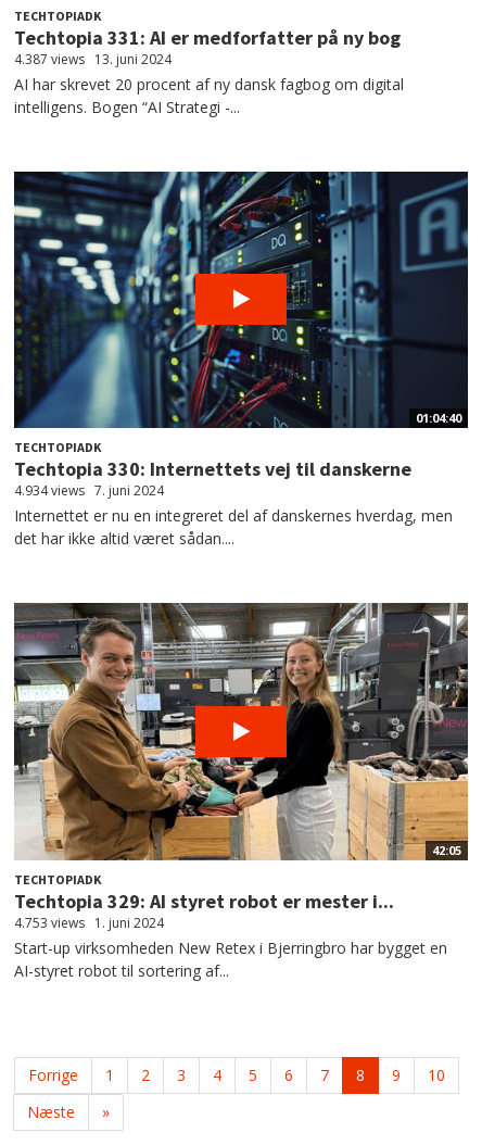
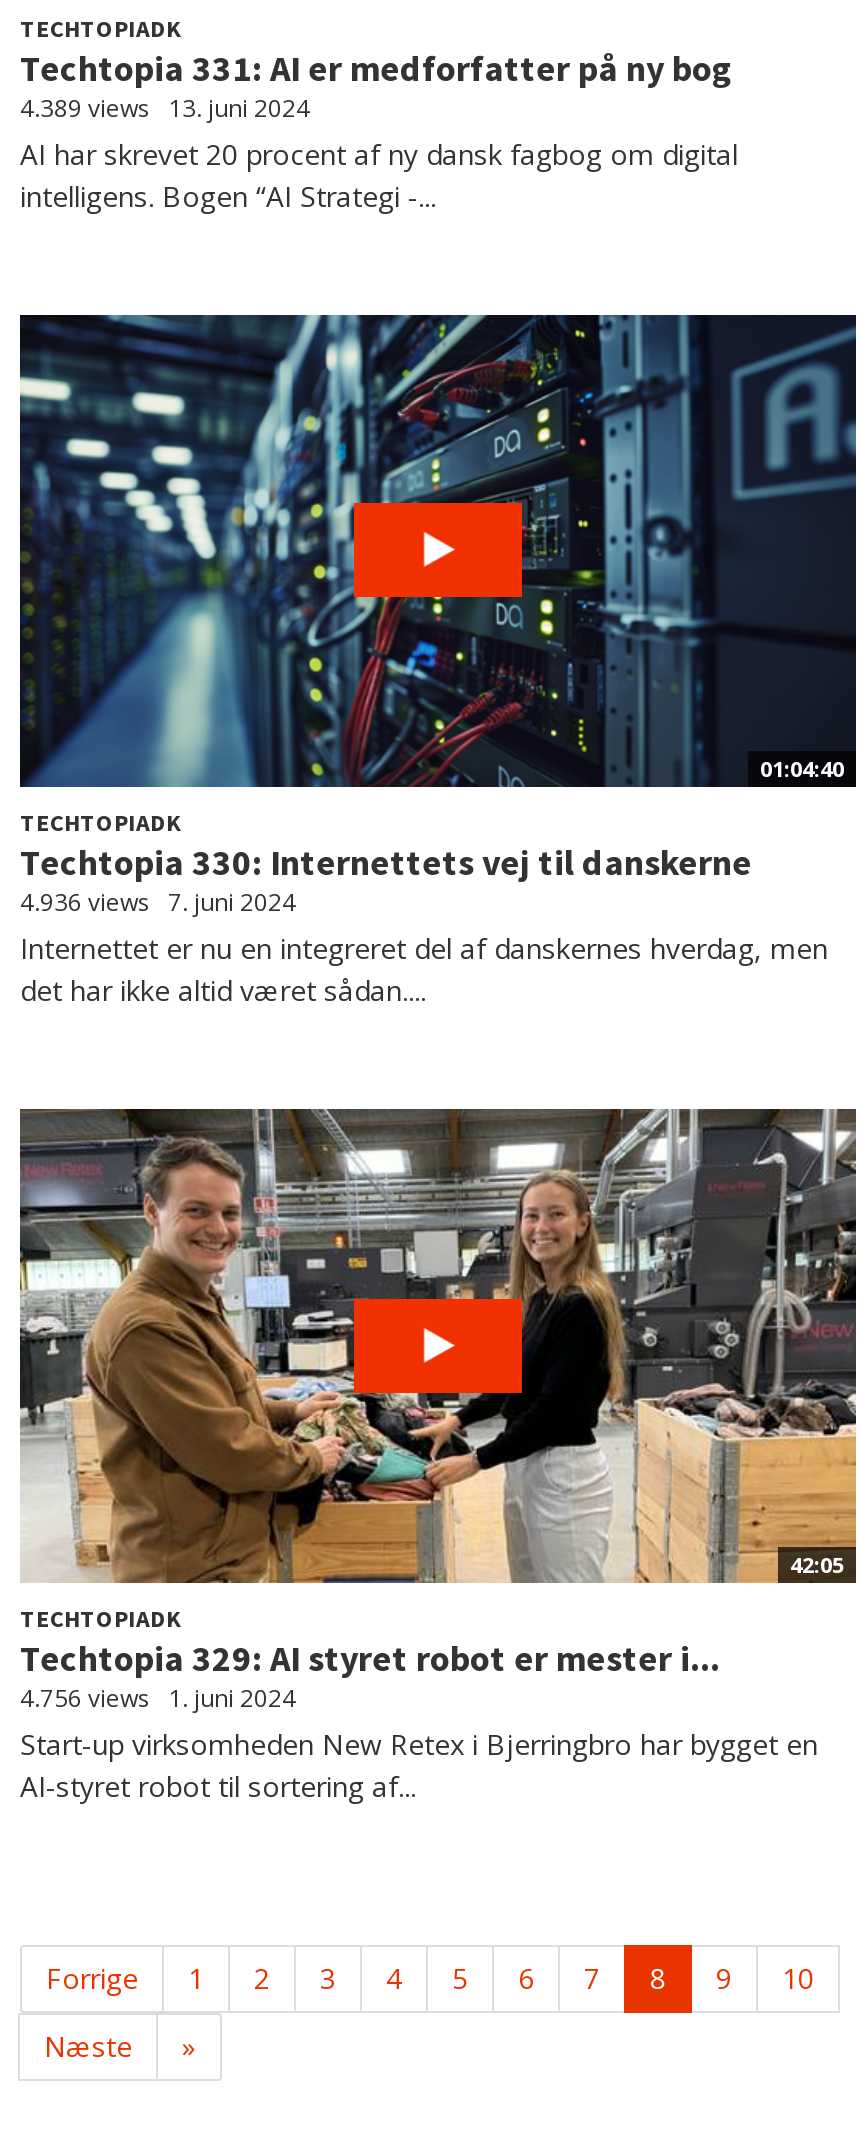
[14,50,172,68] 4.387 views 13. juni 2024 -> [20,90,310,124] 4.389 views 13. juni 2024
[14,482,164,500] 4.934 views 7. juni 2024 -> [20,886,296,920] 4.936 views 7. juni 2024
[14,914,164,932] 4.753 views 1. juni 2024 -> [20,1682,296,1716] 4.756 views 1. juni 2024

